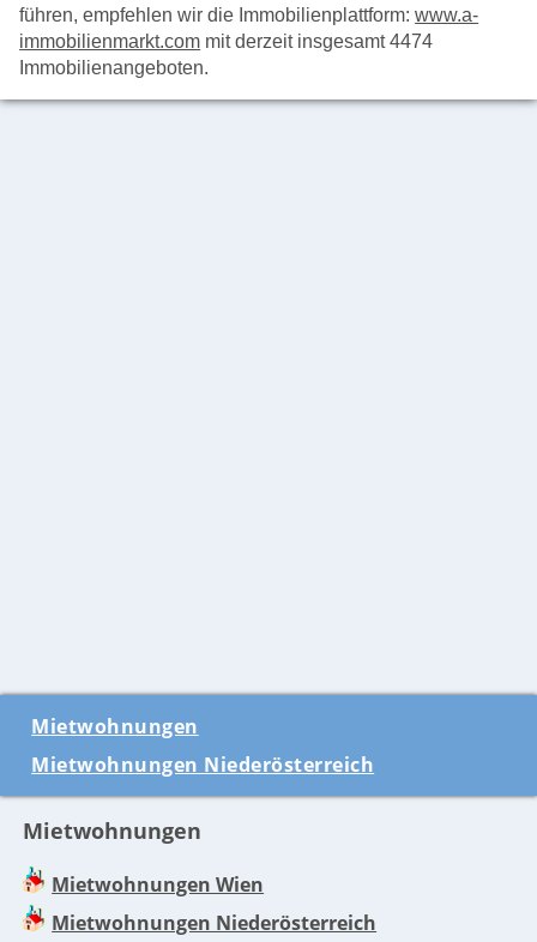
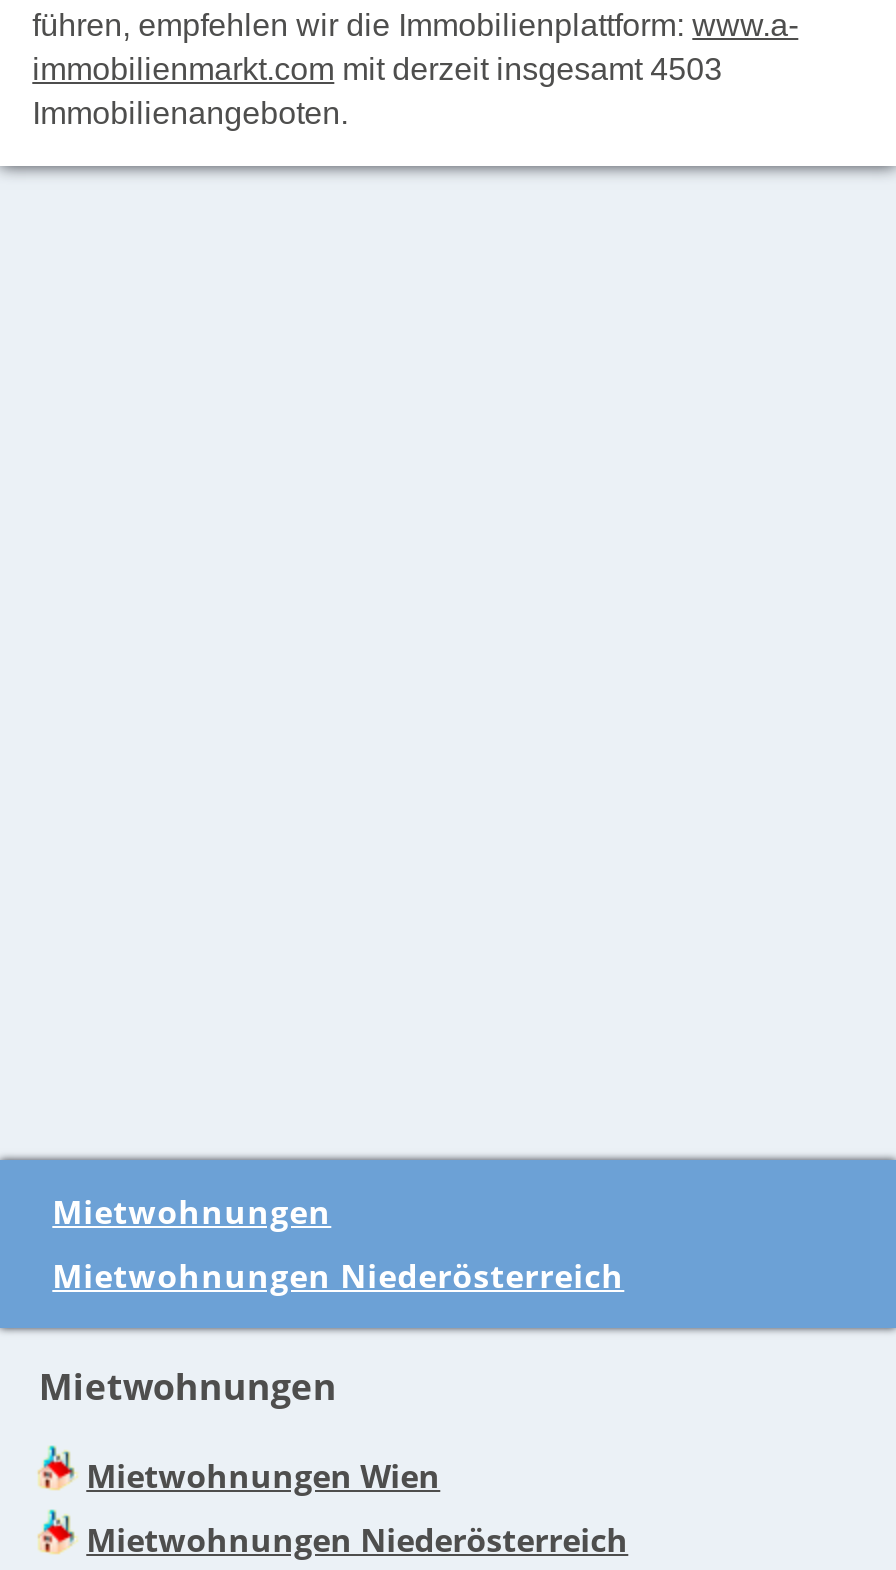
[19,30,433,52] immobilienmarkt.com mit derzeit insgesamt 4474 -> [32,50,722,86] immobilienmarkt.com mit derzeit insgesamt 4503

